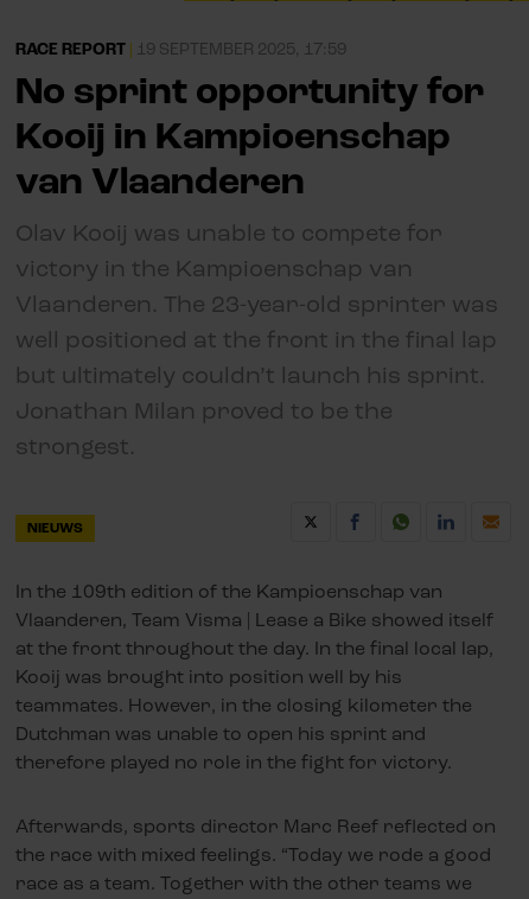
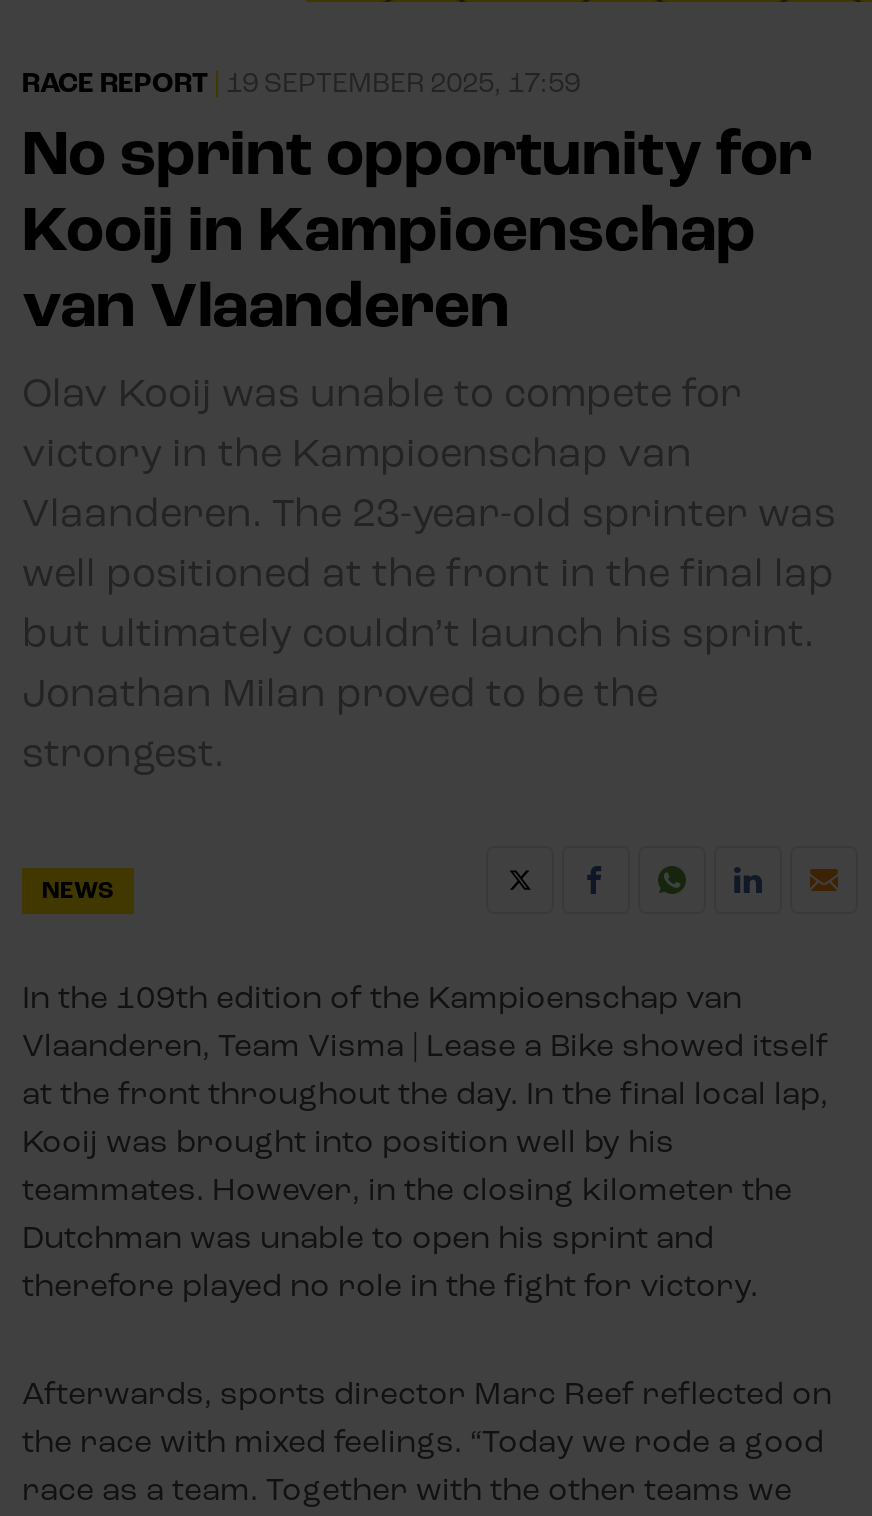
[27,520,83,538] NIEUWS -> [42,877,114,907] NEWS

